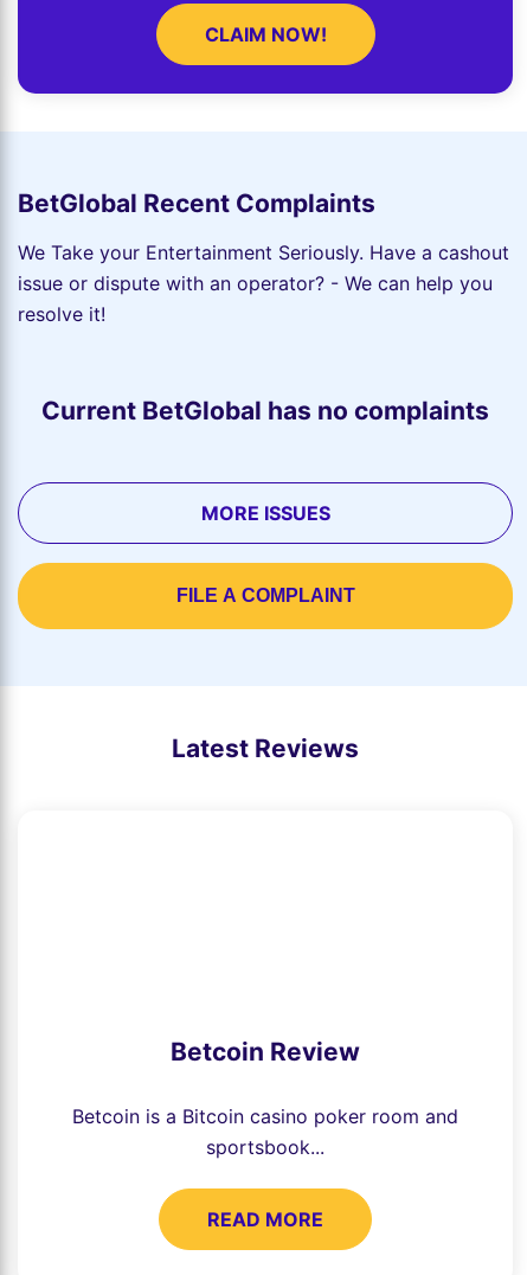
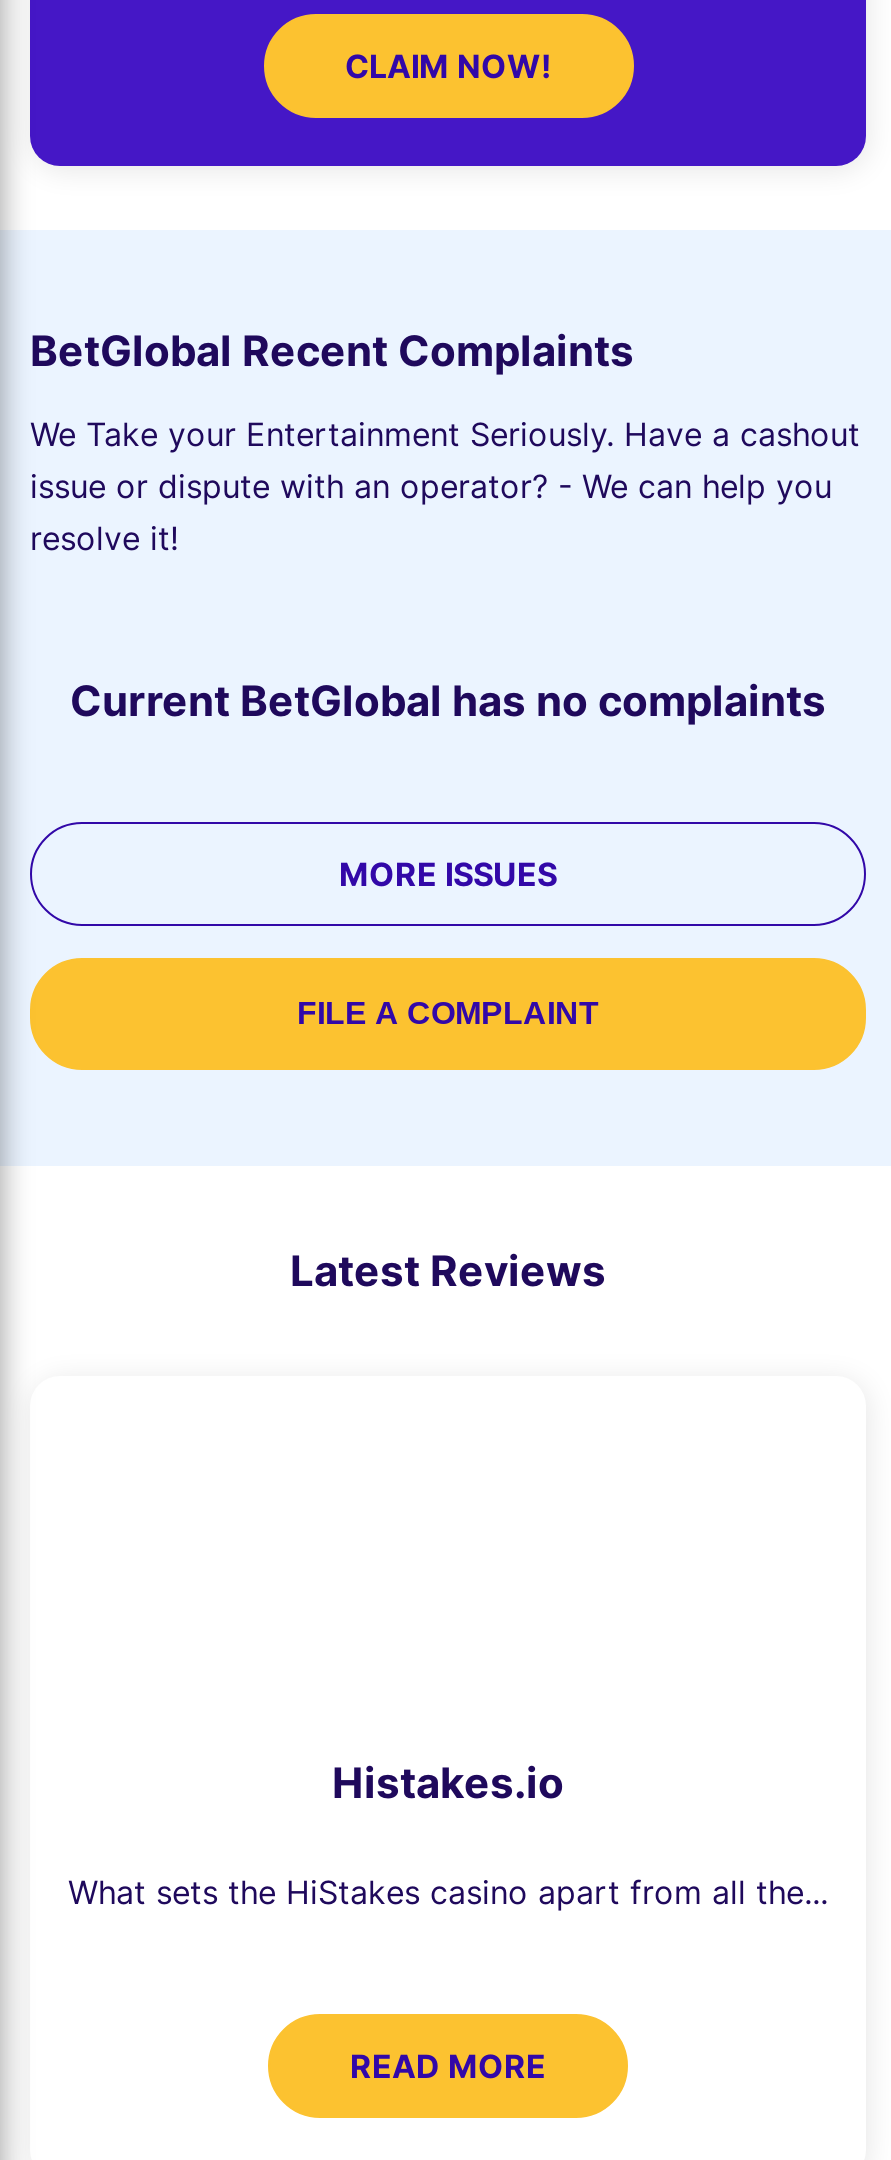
[171,1037,360,1066] Betcoin Review -> [332,1758,564,1808] Histakes.io
[72,1104,458,1159] Betcoin is a Bitcoin casino poker room and | sportsbook... -> [68,1872,828,1912] What sets the HiStakes casino apart from all the...

